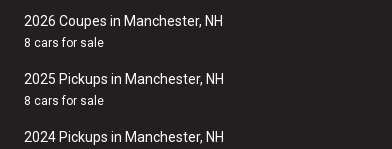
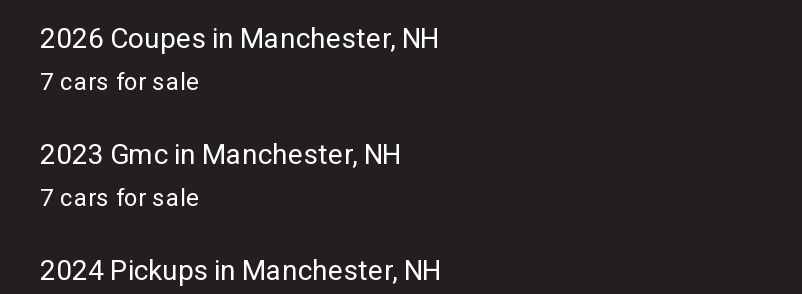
[24,36,104,50] 8 cars for sale -> [40,68,200,96] 7 cars for sale
[24,71,224,87] 2025 Pickups in Manchester, NH -> [40,138,400,170] 2023 Gmc in Manchester, NH
[24,94,104,108] 8 cars for sale -> [40,184,200,212] 7 cars for sale

